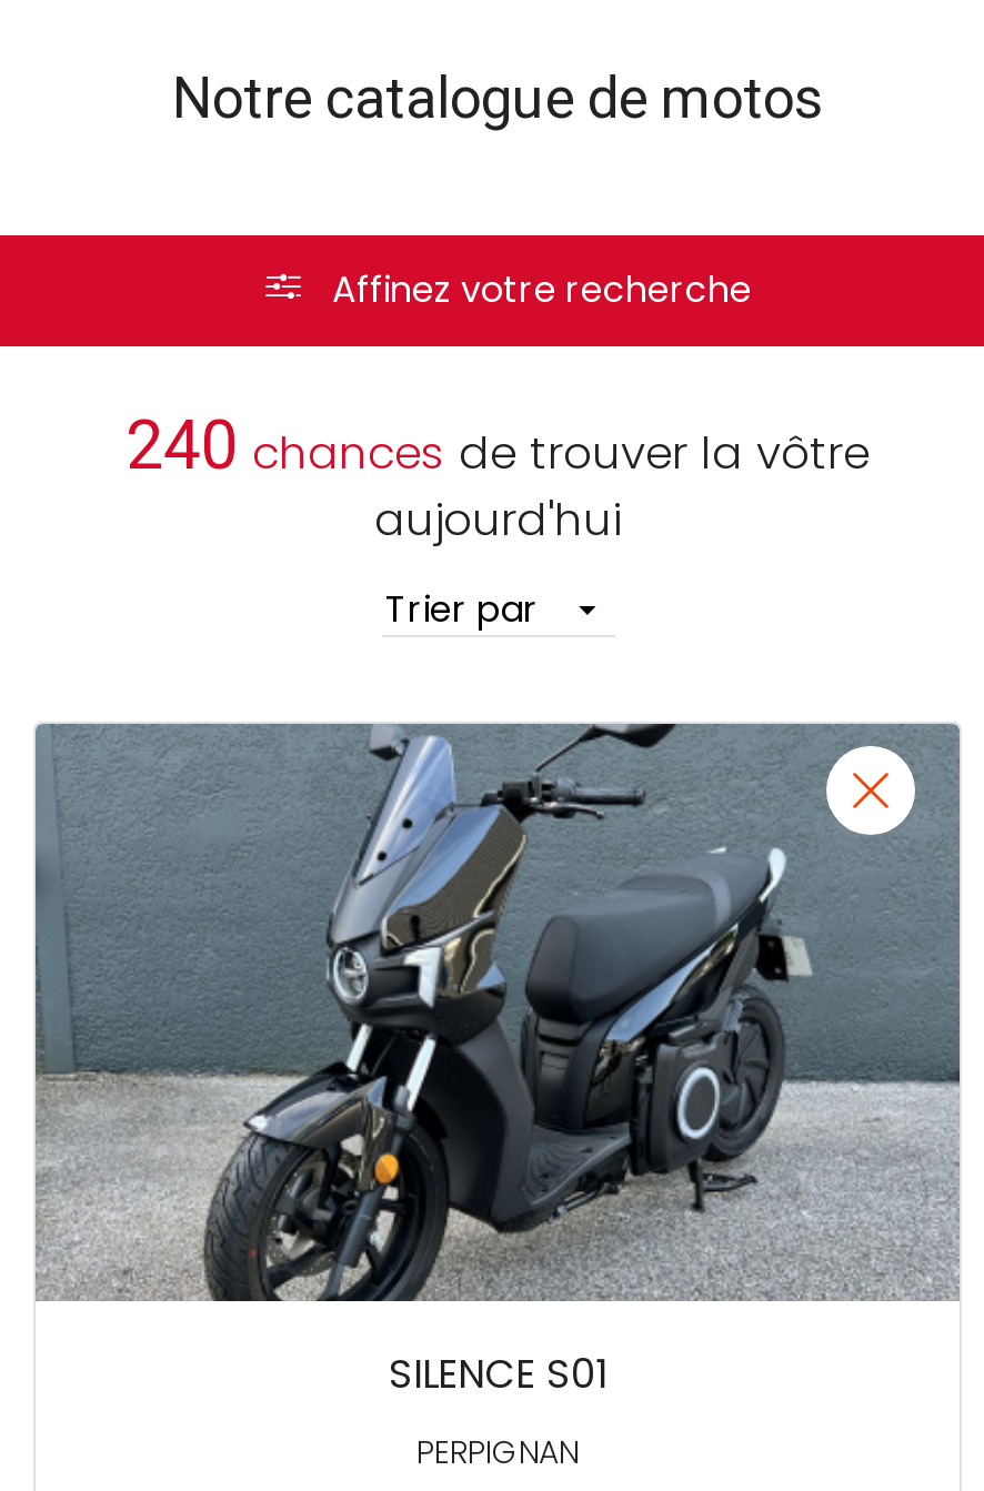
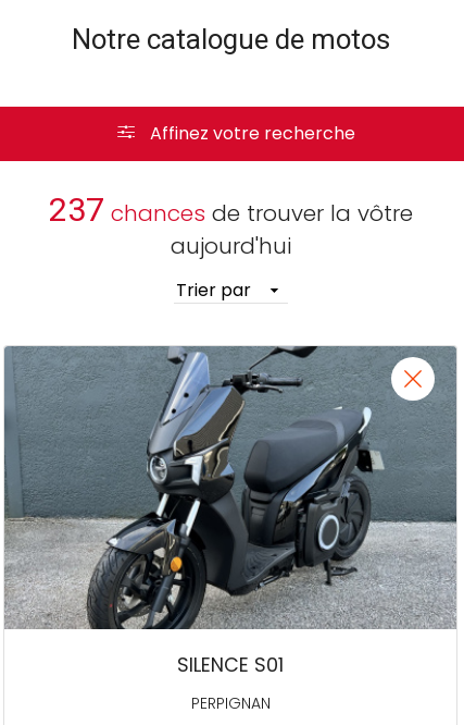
[125,405,870,483] 240 chances de trouver la vôtre -> [48,190,412,228] 237 chances de trouver la vôtre

